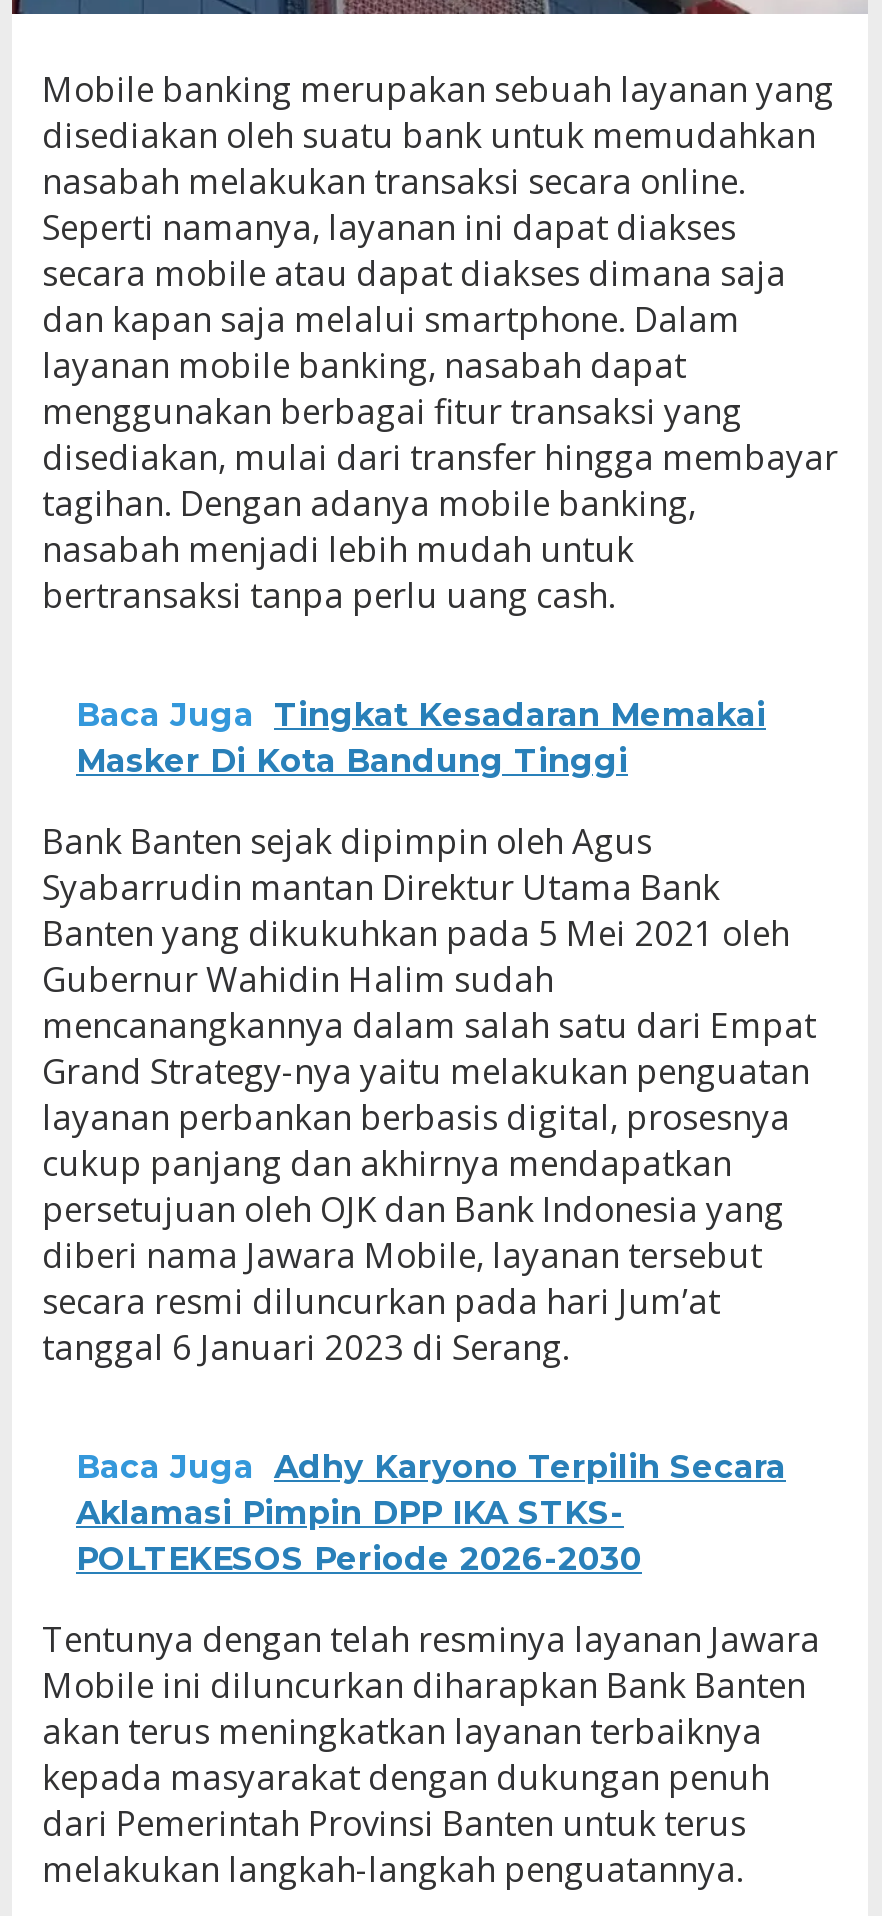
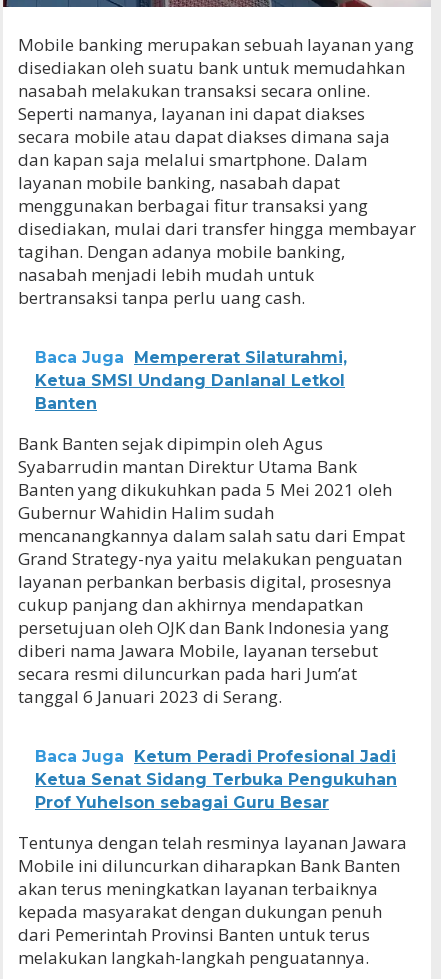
[76,697,766,781] Baca Juga Tingkat Kesadaran Memakai | Masker Di Kota Bandung Tinggi -> [35,348,347,413] Baca Juga Mempererat Silaturahmi, | Ketua SMSI Undang Danlanal Letkol | Banten
[76,1449,786,1579] Baca Juga Adhy Karyono Terpilih Secara | Aklamasi Pimpin DPP IKA STKS- | POLTEKESOS Periode 2026-2030 -> [35,747,397,812] Baca Juga Ketum Peradi Profesional Jadi | Ketua Senat Sidang Terbuka Pengukuhan | Prof Yuhelson sebagai Guru Besar

